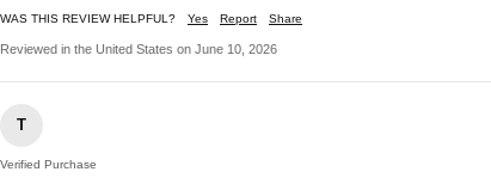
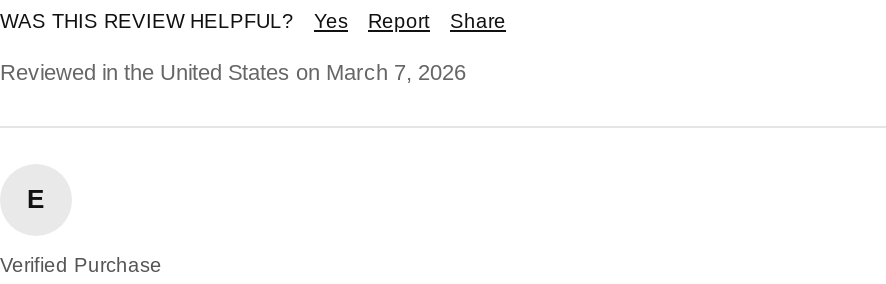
[0,42,277,56] Reviewed in the United States on June 10, 2026 -> [0,60,466,84] Reviewed in the United States on March 7, 2026
[17,116,26,134] T -> [27,184,45,214] E

